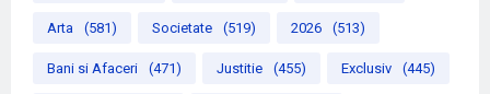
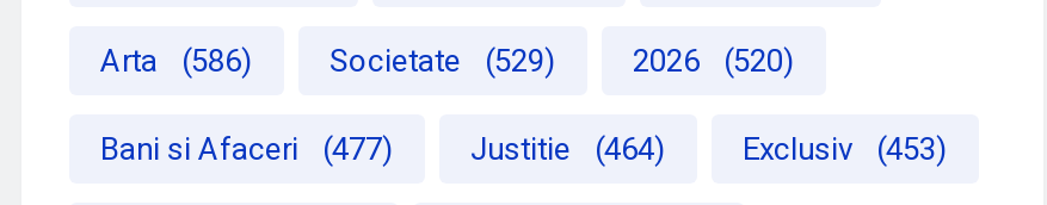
[47,19,117,36] Arta (581) -> [100,42,253,78] Arta (586)
[152,19,256,36] Societate (519) -> [330,42,556,78] Societate (529)
[291,19,365,36] 2026 (513) -> [633,42,795,78] 2026 (520)
[47,60,182,76] Bani si Afaceri (471) -> [100,131,394,166] Bani si Afaceri (477)
[217,60,306,76] Justitie (455) -> [470,131,666,166] Justitie (464)
[341,60,435,76] Exclusiv (445) -> [743,131,948,166] Exclusiv (453)

